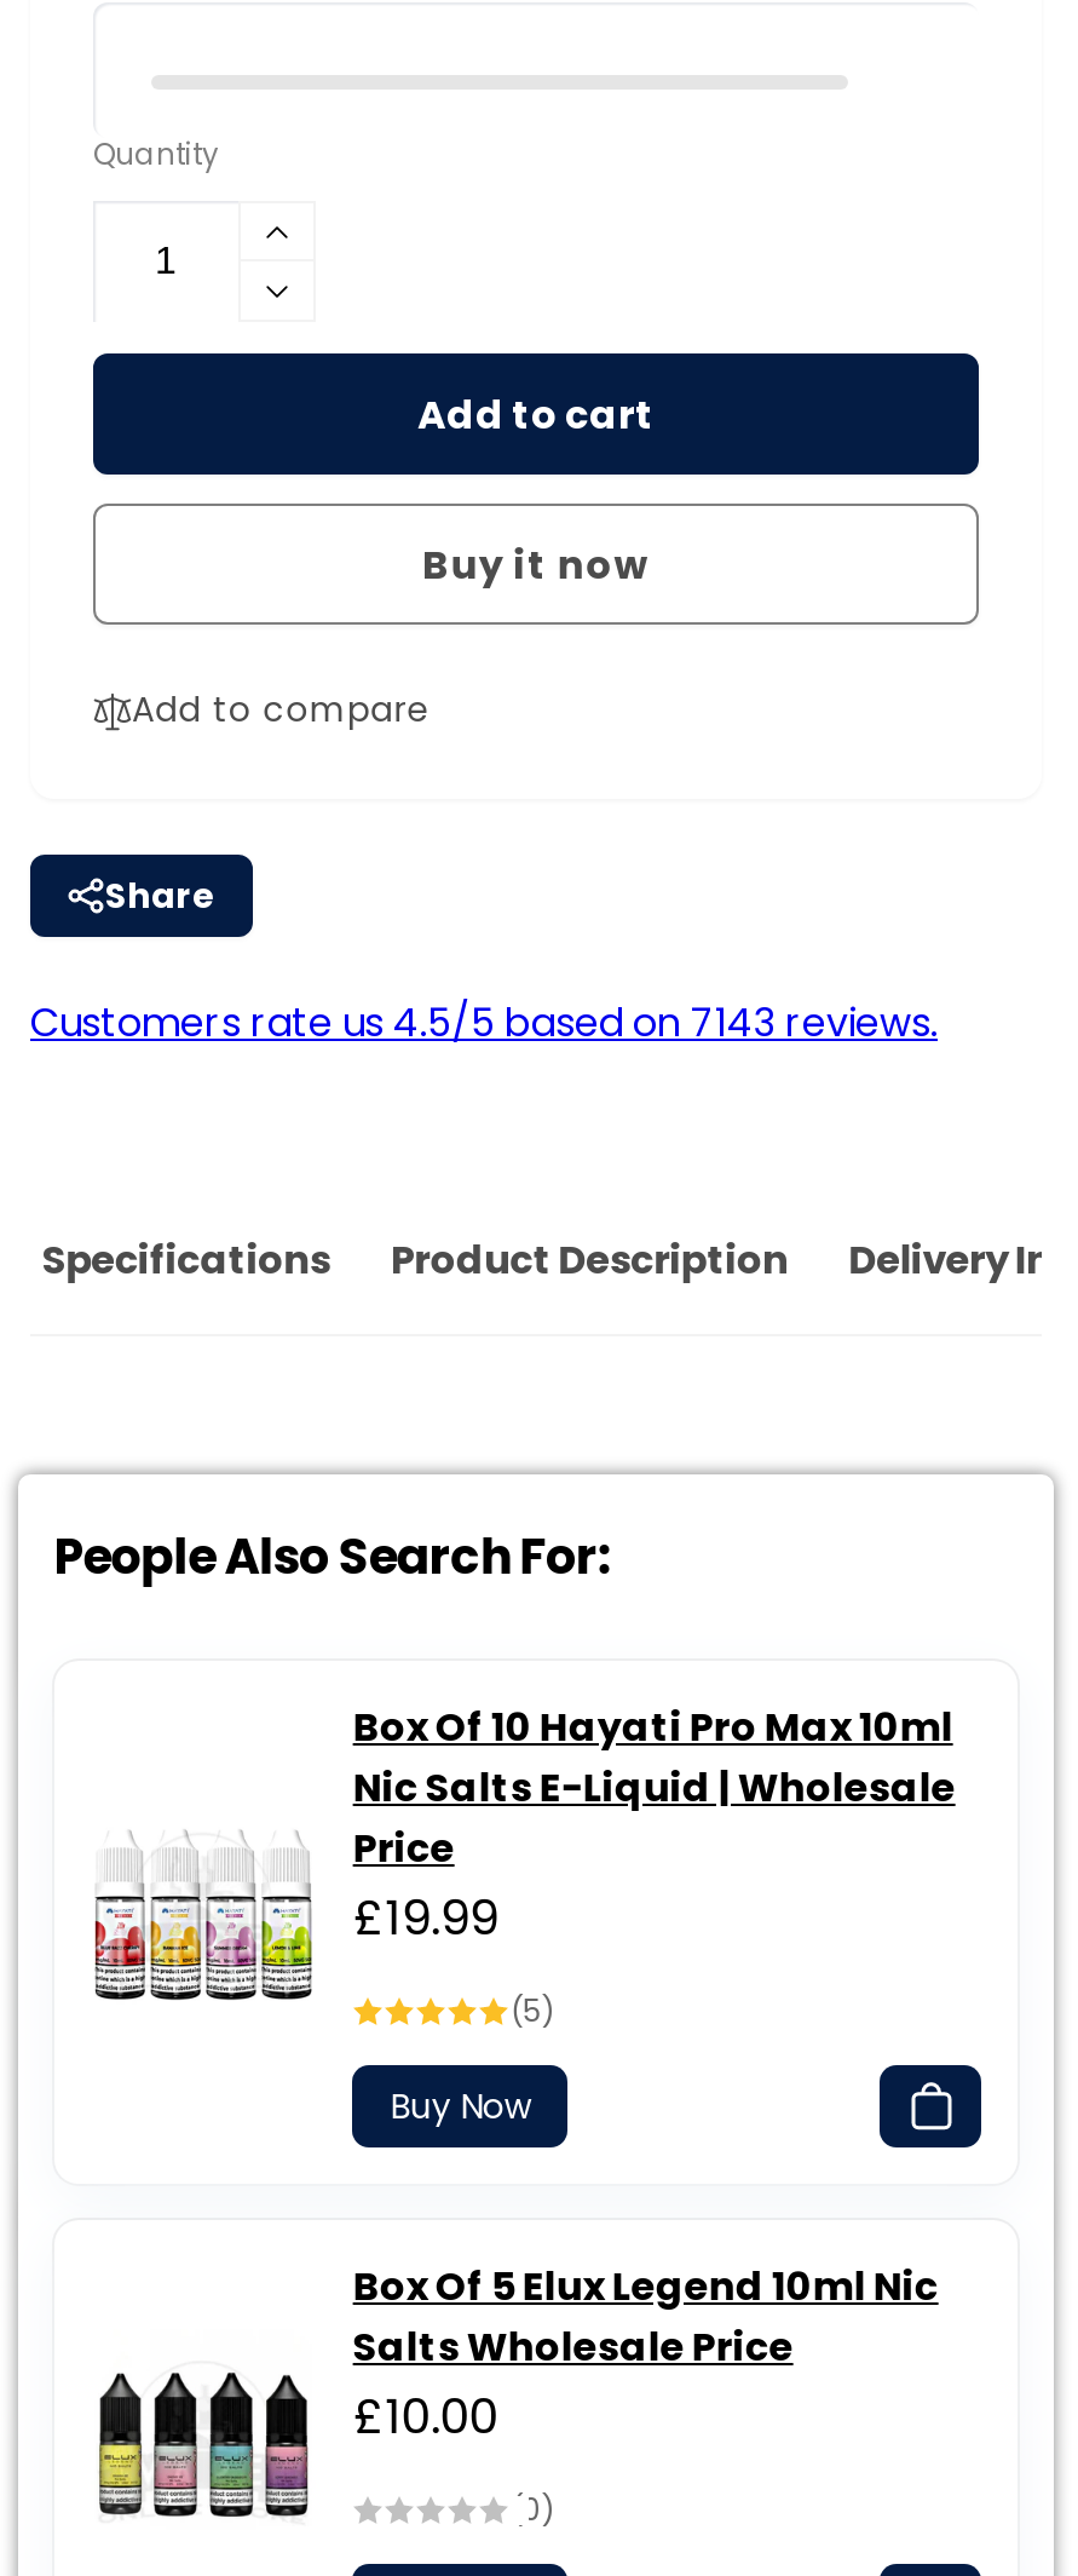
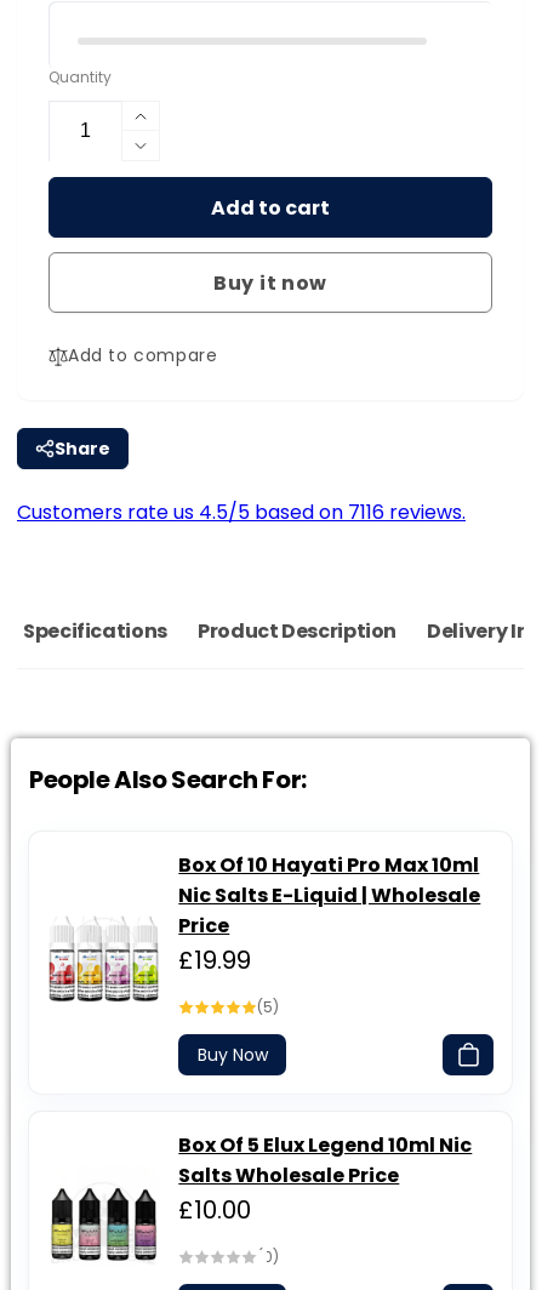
[30,995,938,1051] Customers rate us 4.5/5 based on 7143 reviews. -> [17,498,466,526] Customers rate us 4.5/5 based on 7116 reviews.

